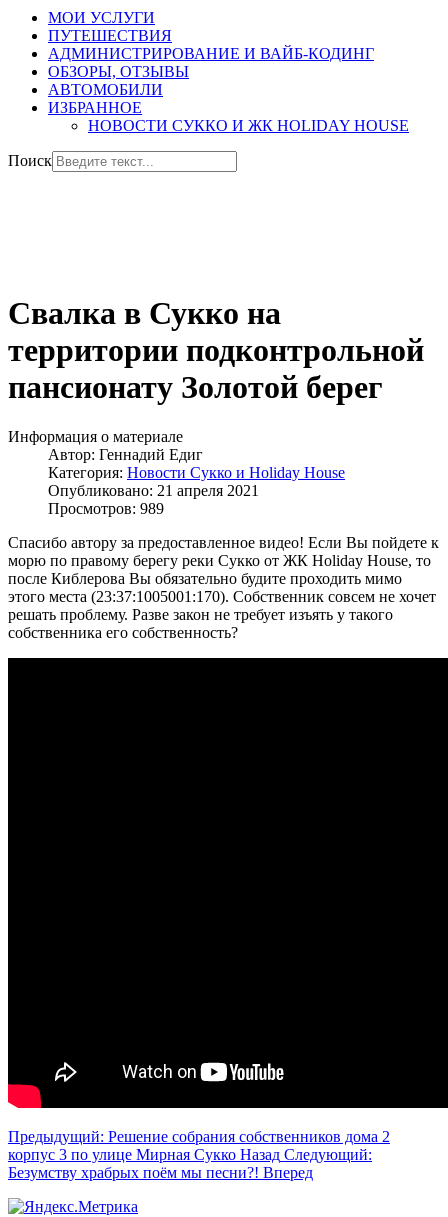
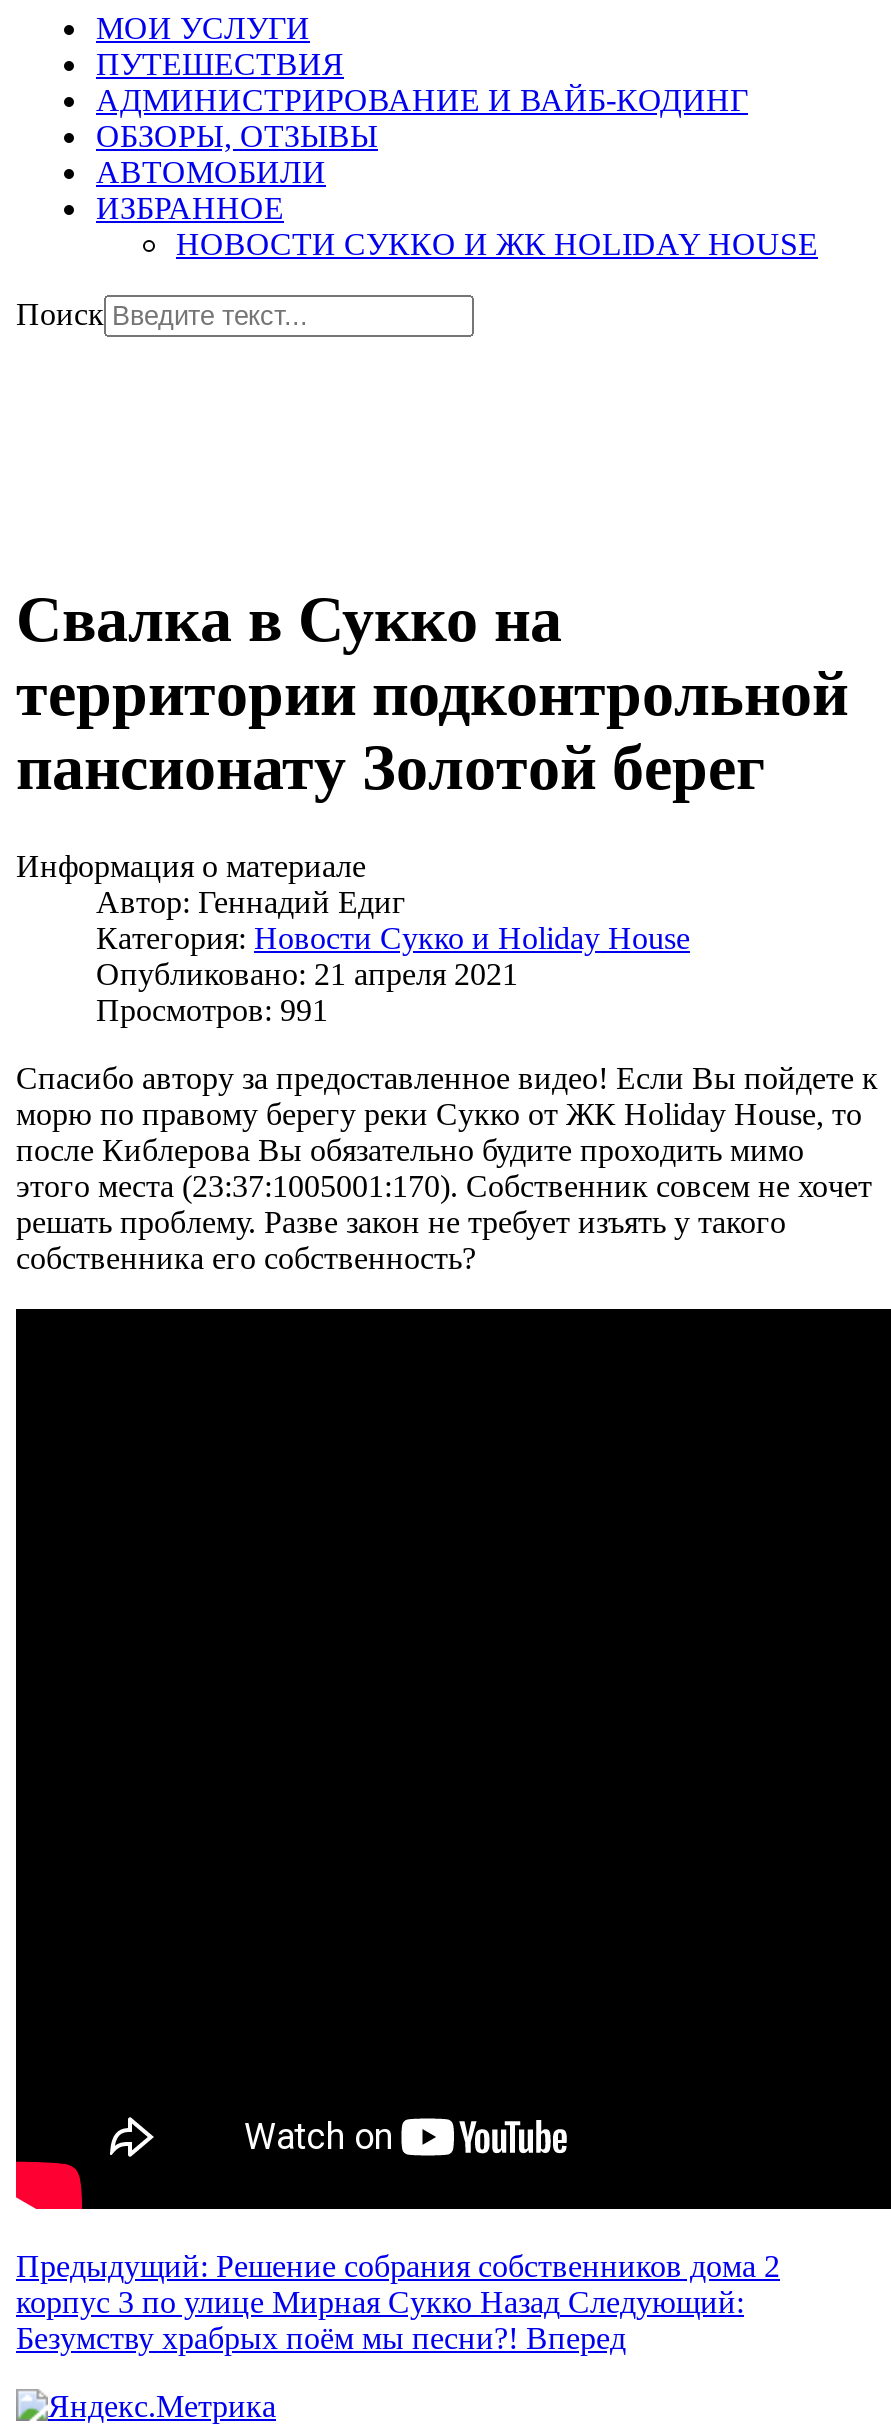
[48,500,164,517] Просмотров: 989 -> [96,993,328,1027] Просмотров: 991

